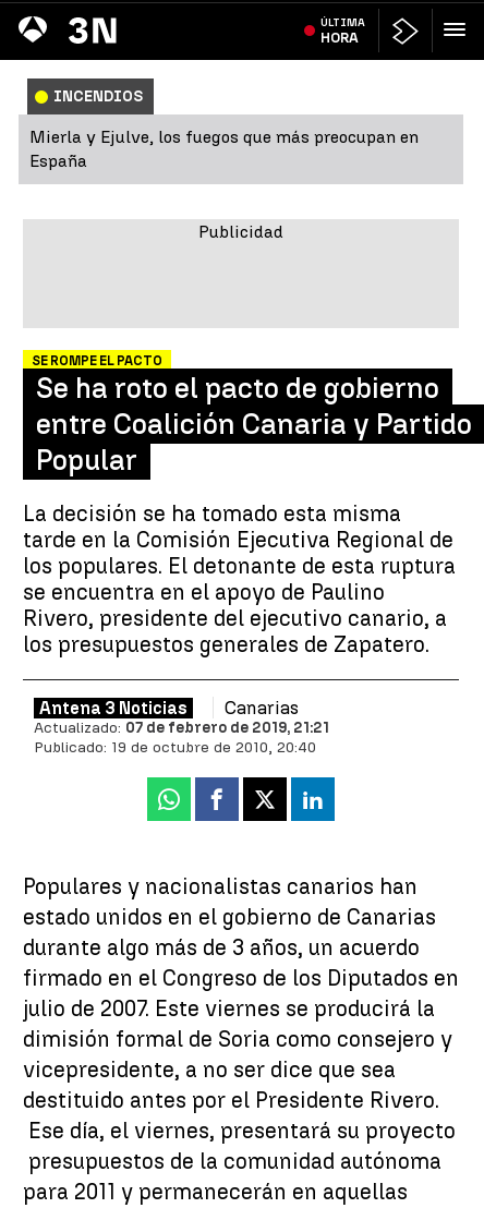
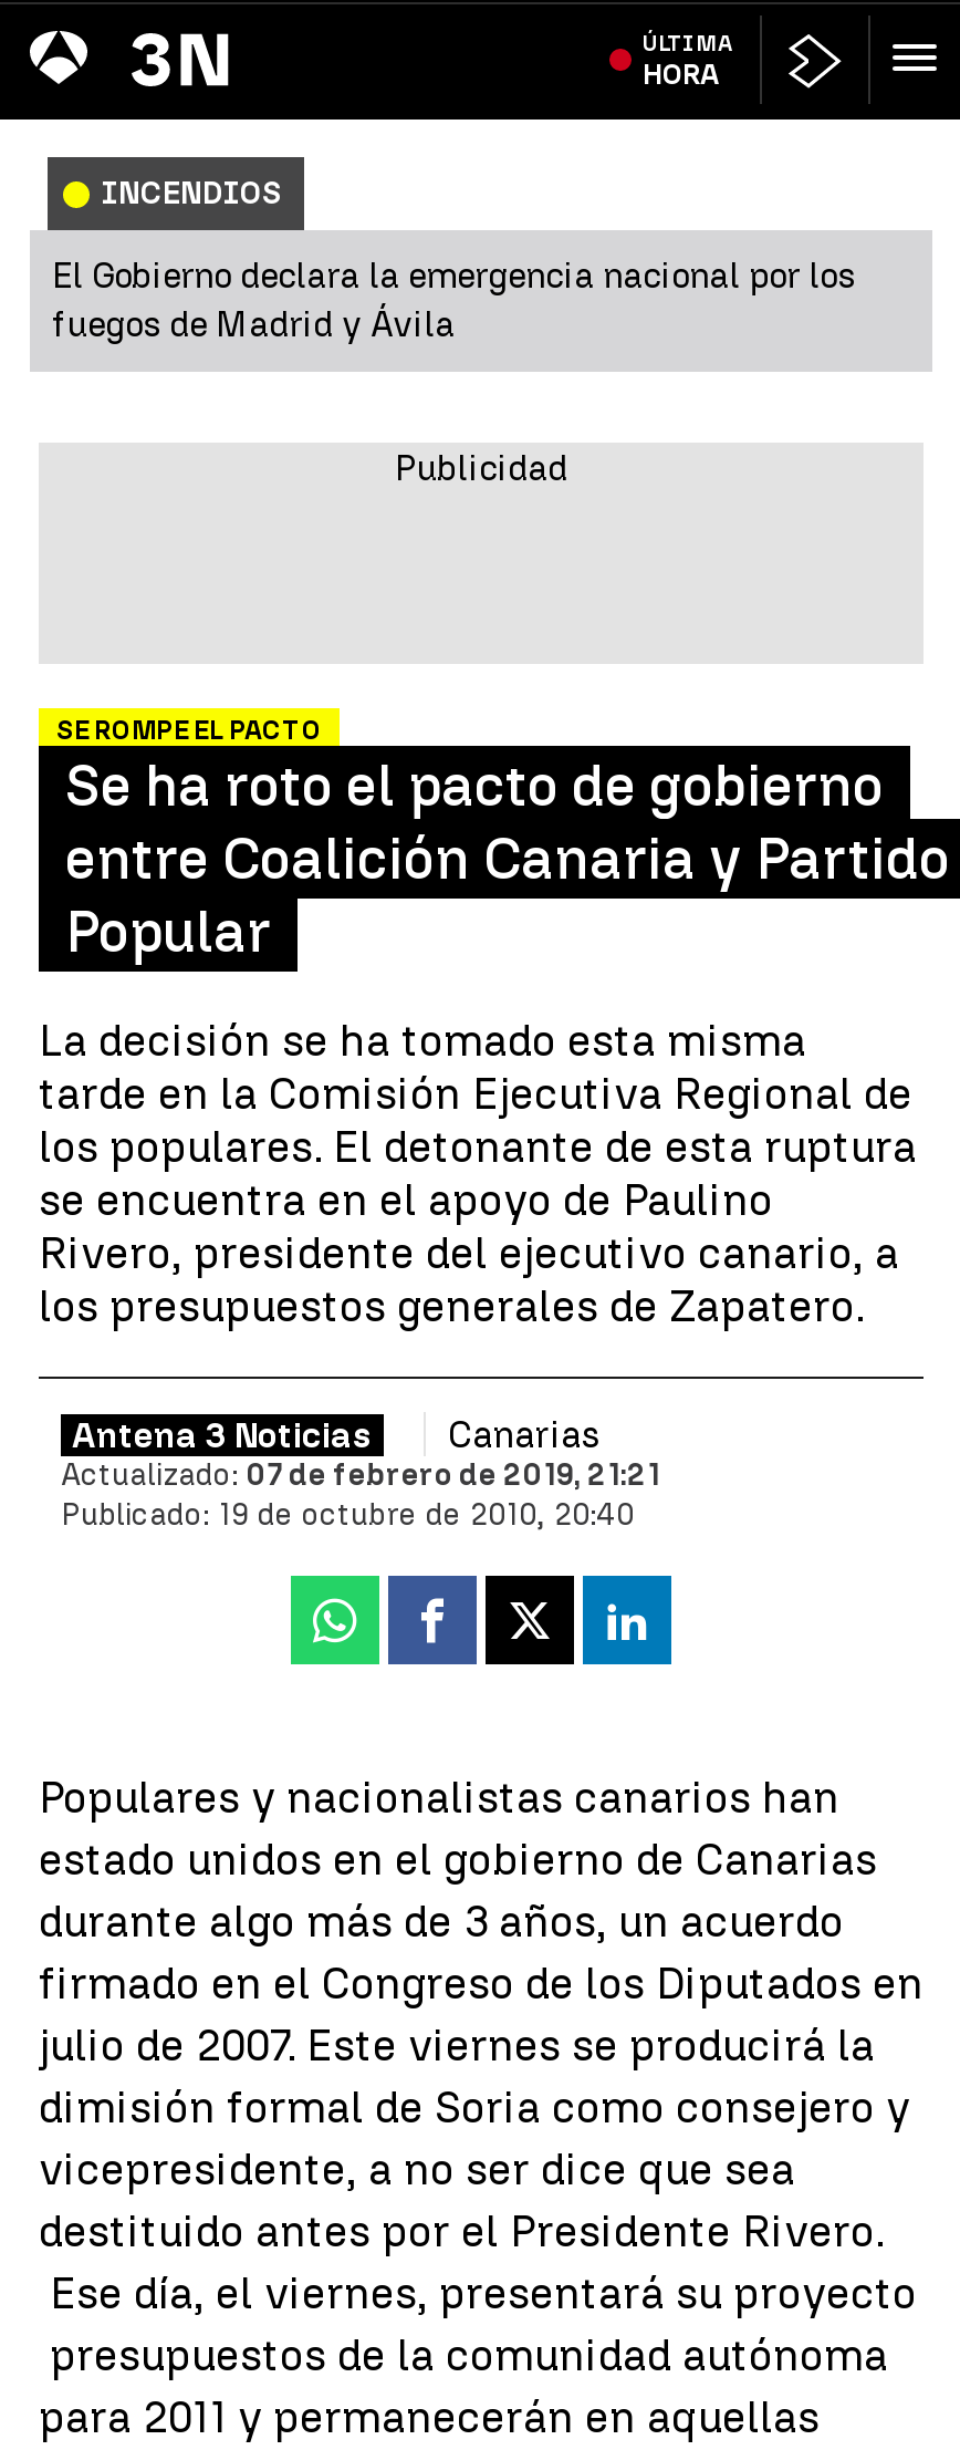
[29,126,419,171] Mierla y Ejulve, los fuegos que más preocupan en | España -> [52,255,855,345] El Gobierno declara la emergencia nacional por los | fuegos de Madrid y Ávila

